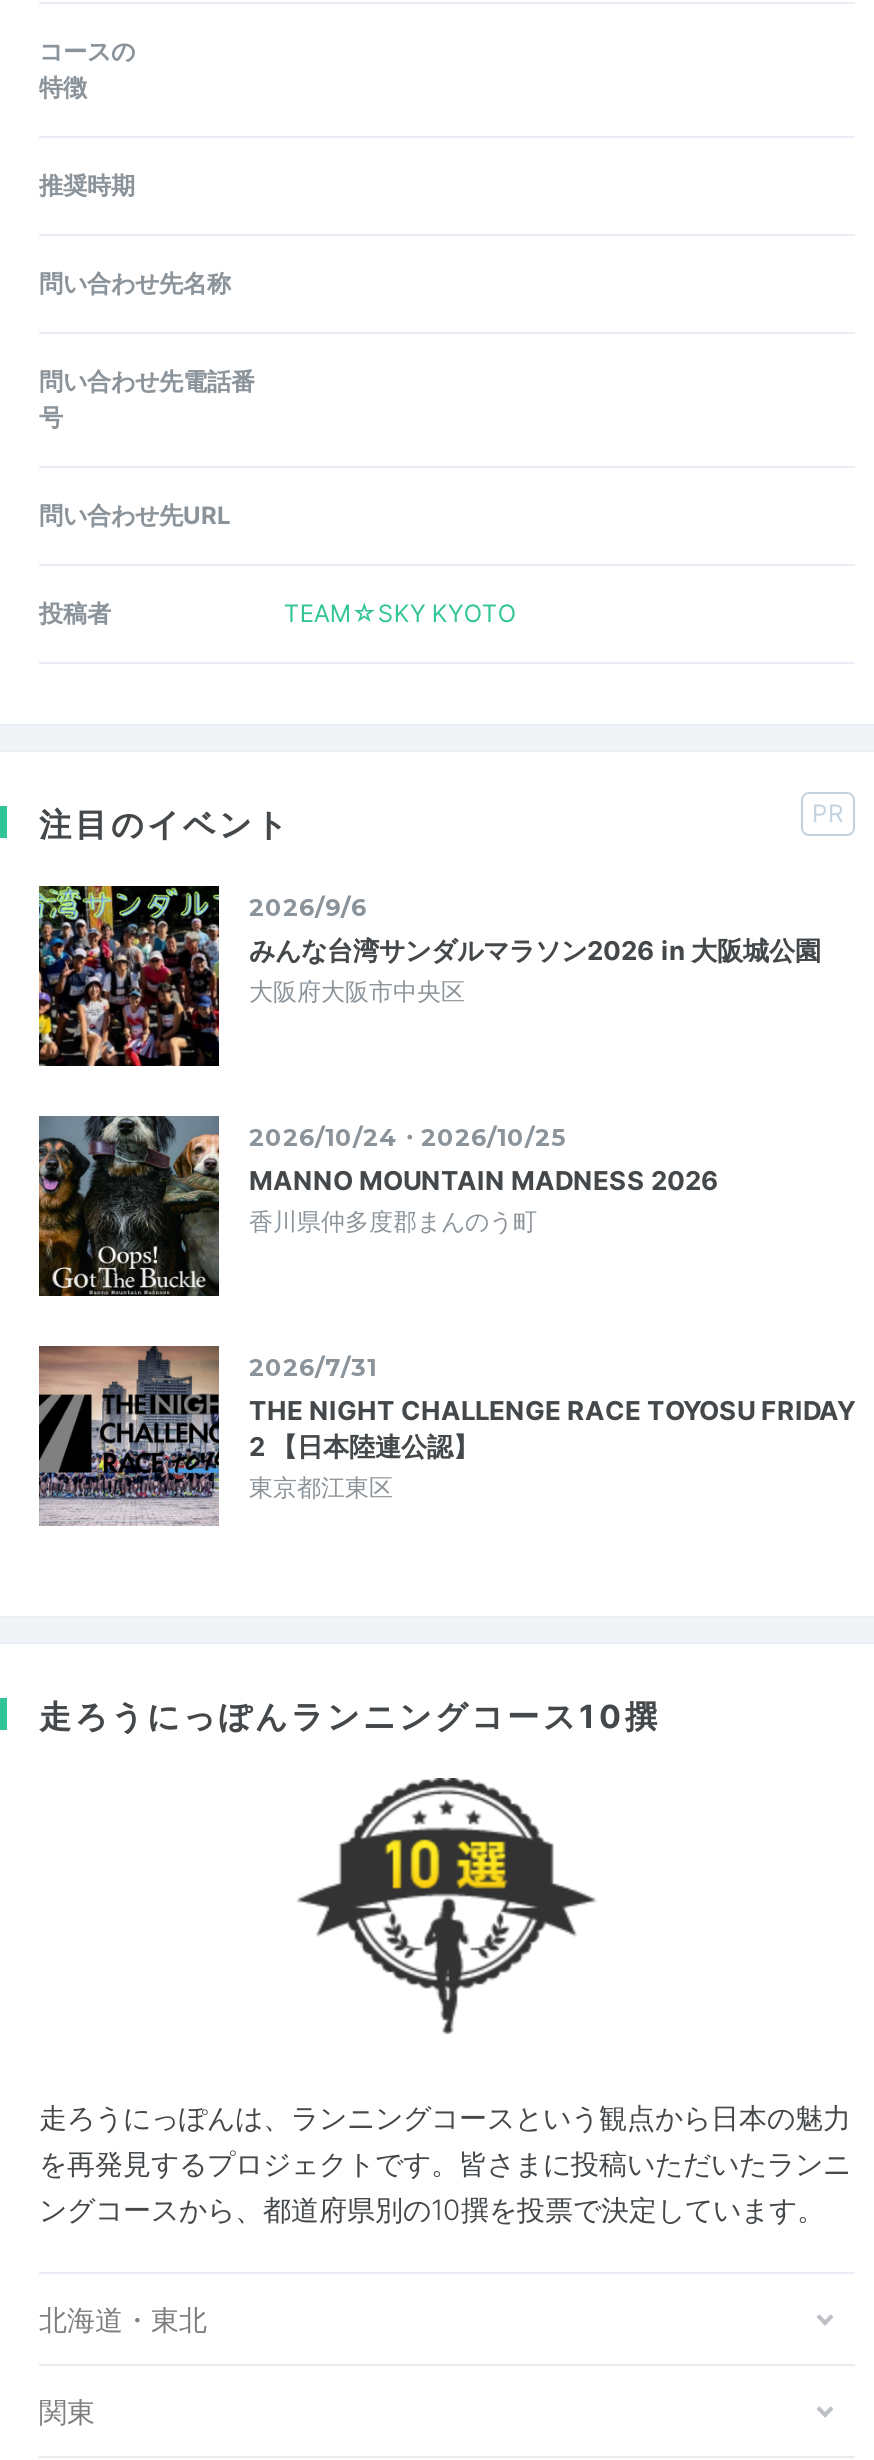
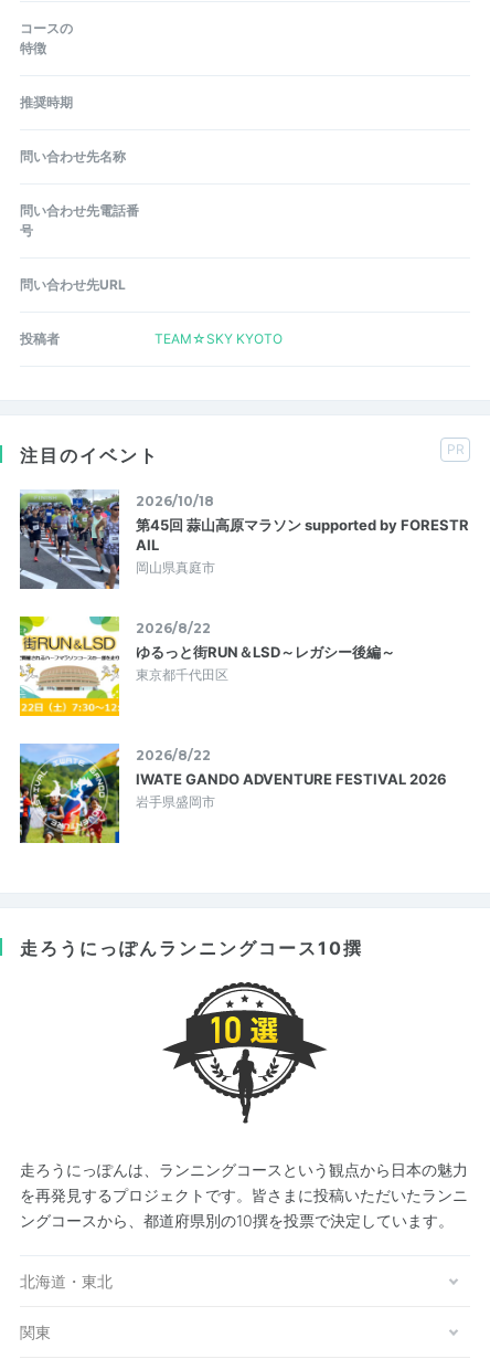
[37,884,821,1068] [image] | 2026/9/6 | みんな台湾サンダルマラソン2026 in 大阪城公園 | 大阪府大阪市中央区 -> [19,489,469,590] [image] | 2026/10/18 | 第45回 蒜山高原マラソン supported by FORESTR | AIL | 岡山県真庭市
[37,1114,719,1298] [image] | 2026/10/24・2026/10/25 | MANNO MOUNTAIN MADNESS 2026 | 香川県仲多度郡まんのう町 -> [19,615,395,717] [image] | 2026/8/22 | ゆるっと街RUN＆LSD～レガシー後編～ | 東京都千代田区
[37,1344,855,1526] [image] | 2026/7/31 | THE NIGHT CHALLENGE RACE TOYOSU FRIDAY | 2 【日本陸連公認】 | 東京都江東区 -> [19,742,447,844] [image] | 2026/8/22 | IWATE GANDO ADVENTURE FESTIVAL 2026 | 岩手県盛岡市

